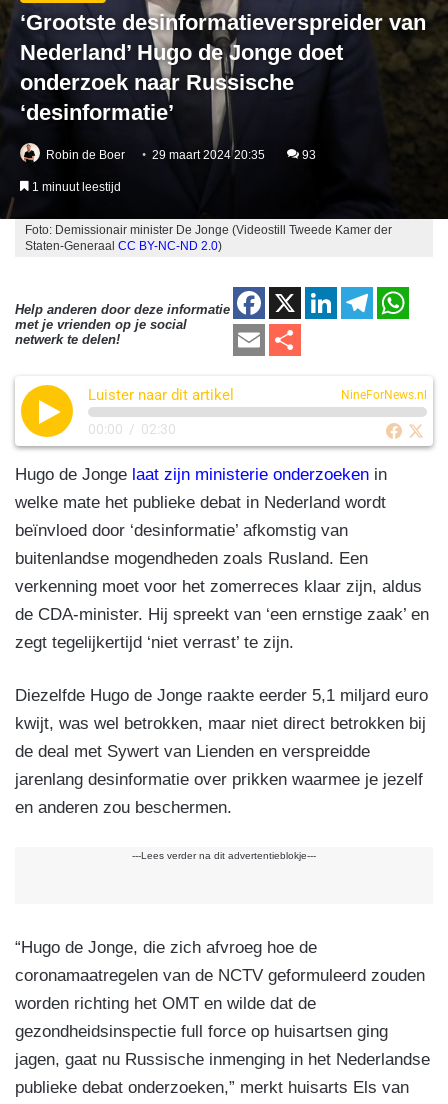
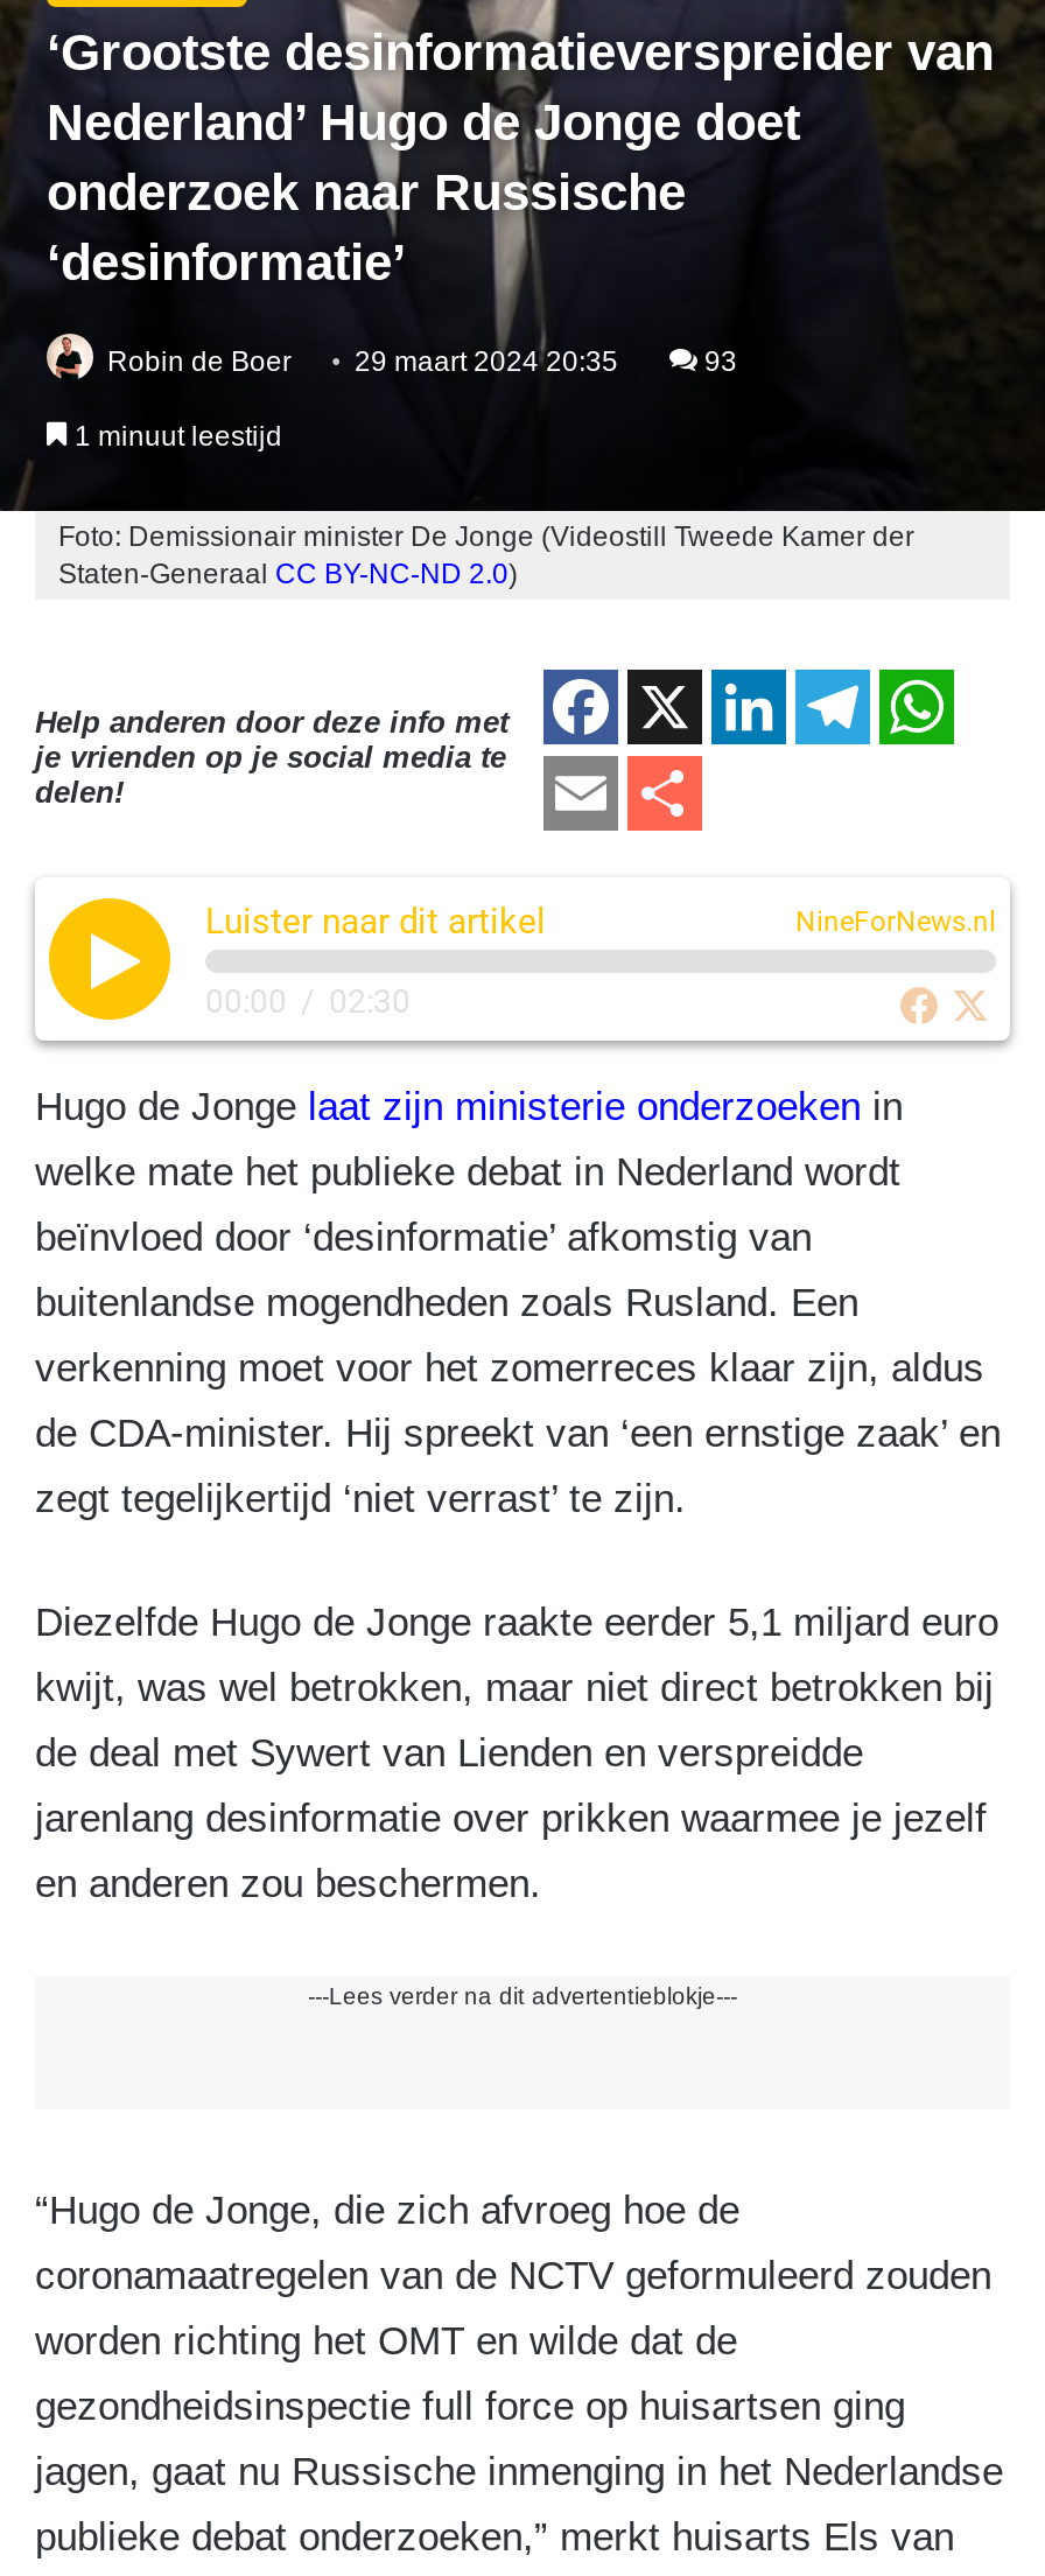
[15,301,230,346] Help anderen door deze informatie | met je vrienden op je social | netwerk te delen! -> [35,703,509,808] Help anderen door deze info met | je vrienden op je social media te | delen!

